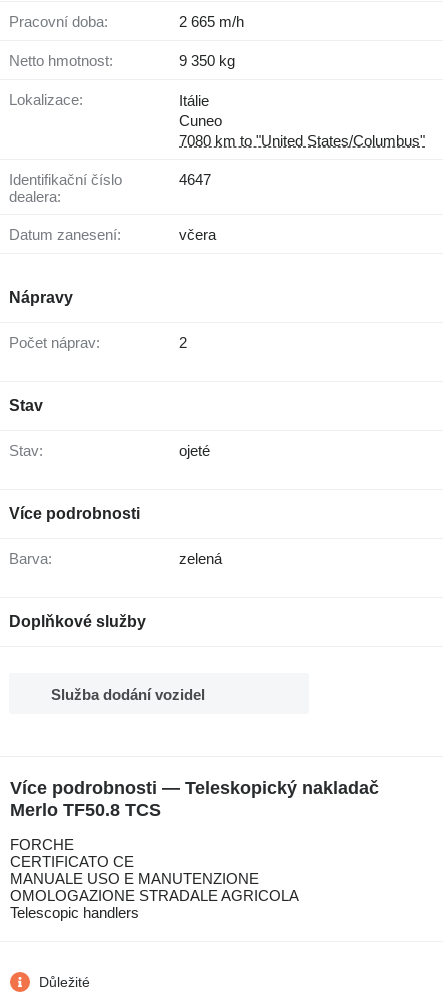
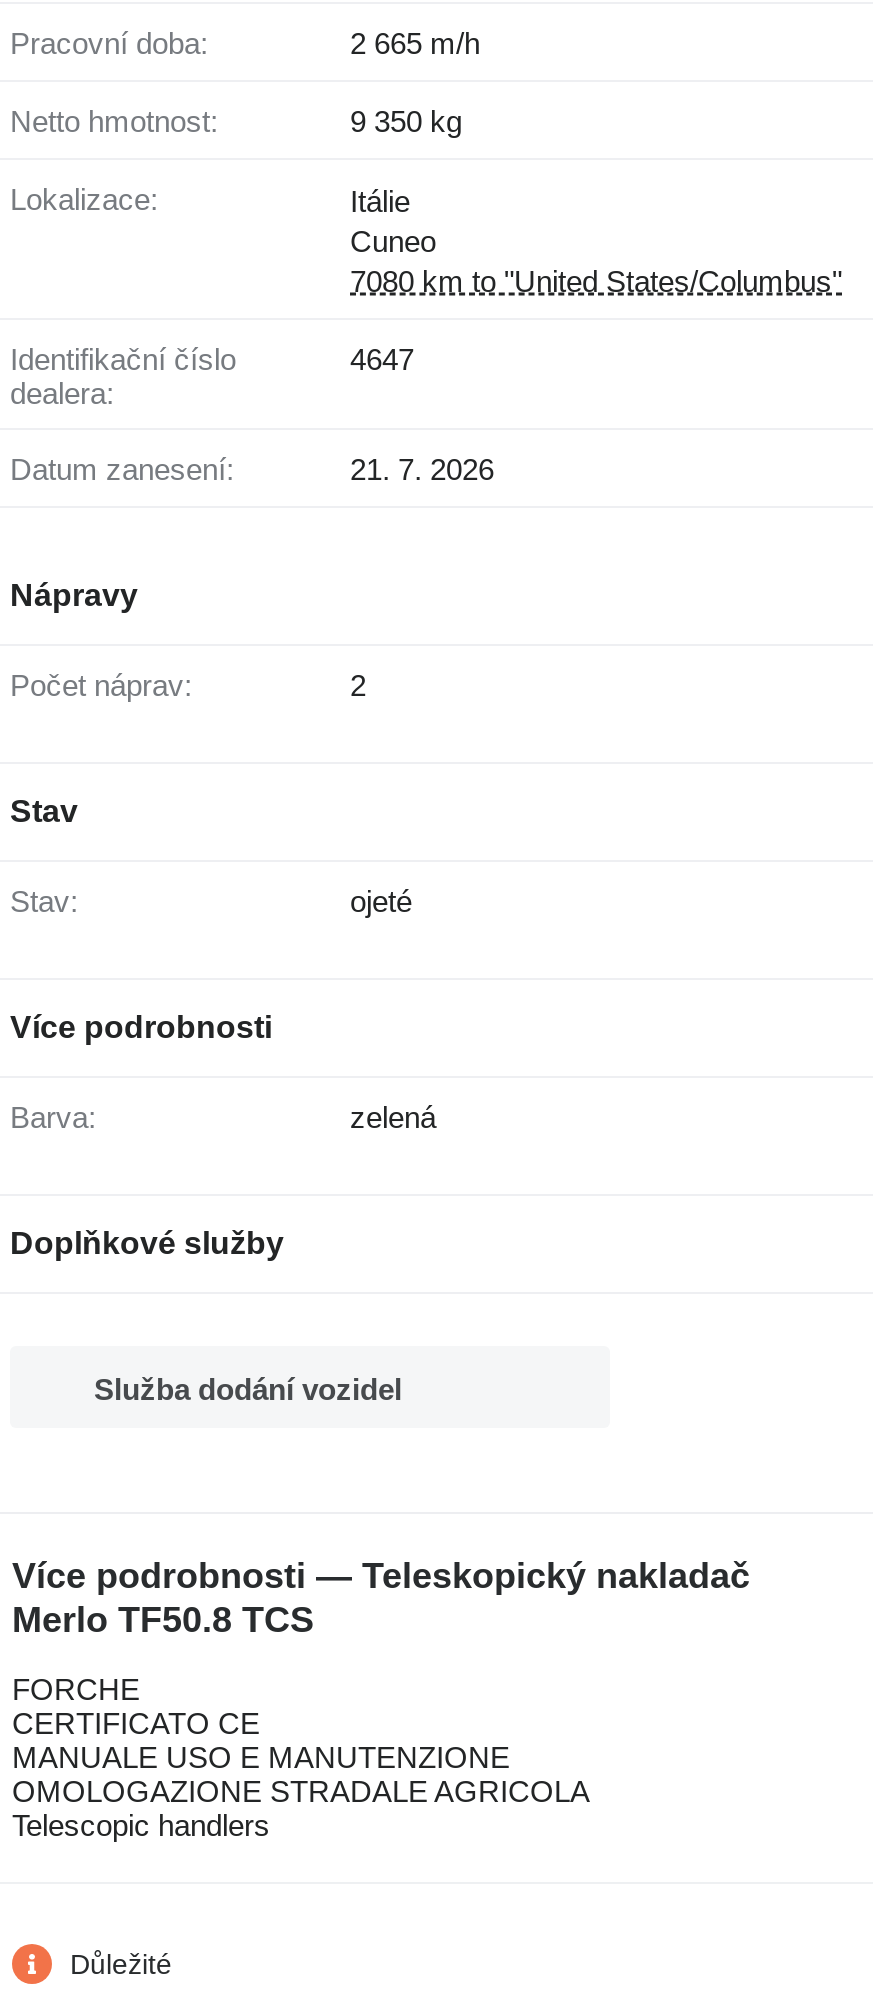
[179,226,216,243] včera -> [350,452,494,486] 21. 7. 2026

